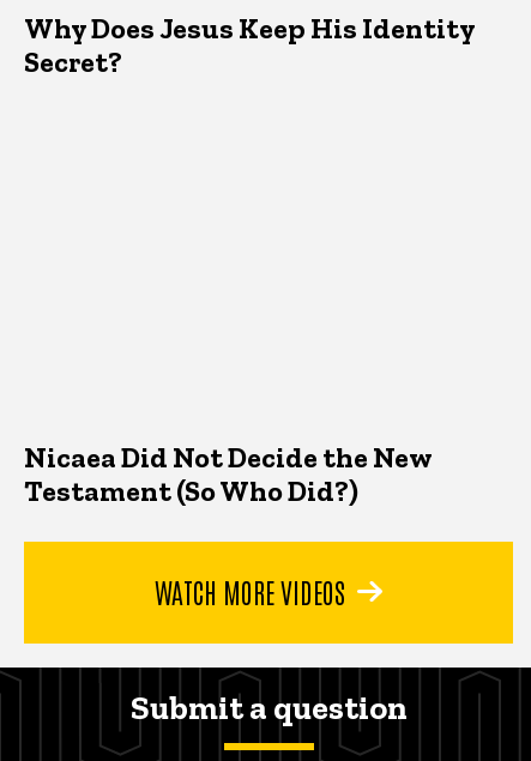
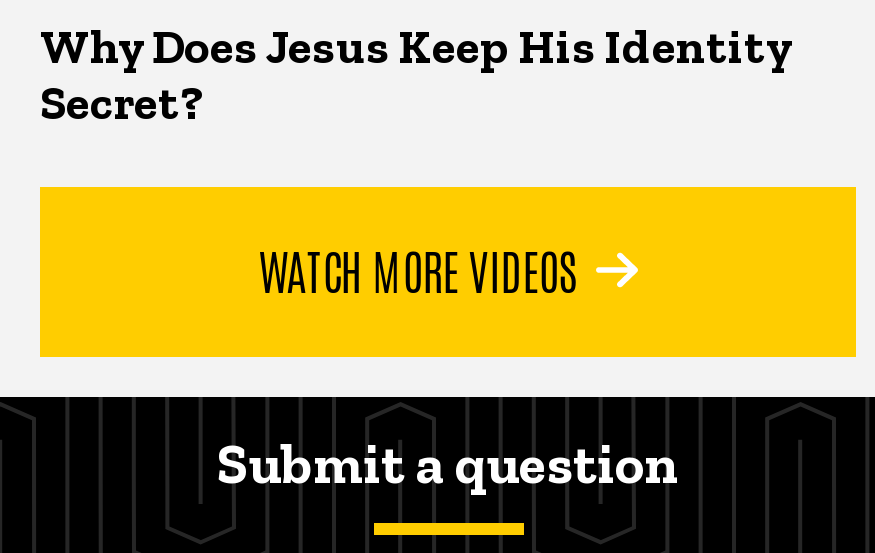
[24,440,432,508] Nicaea Did Not Decide the New | Testament (So Who Did?) -> none

